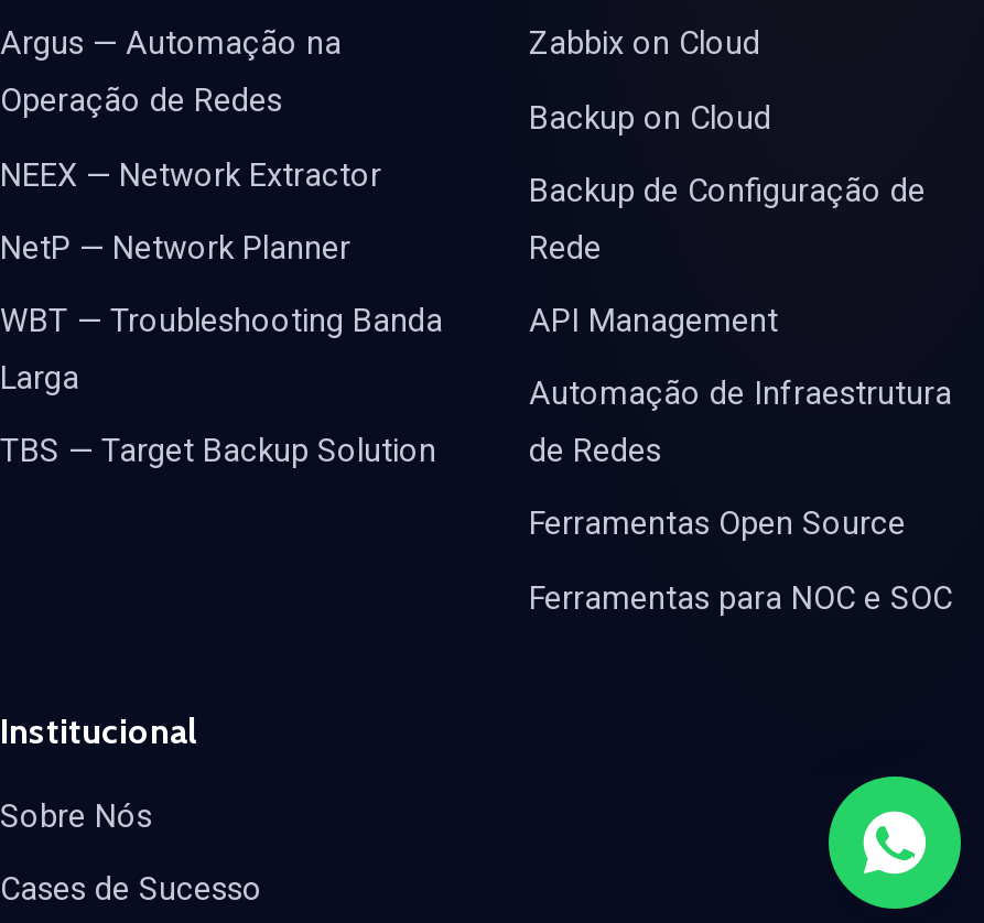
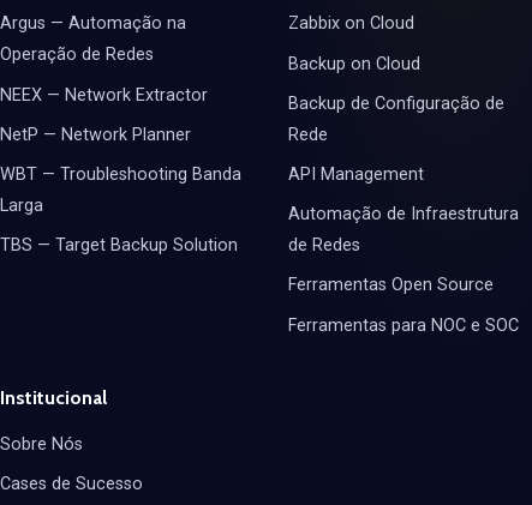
[826,774,963,911] [image] -> none

